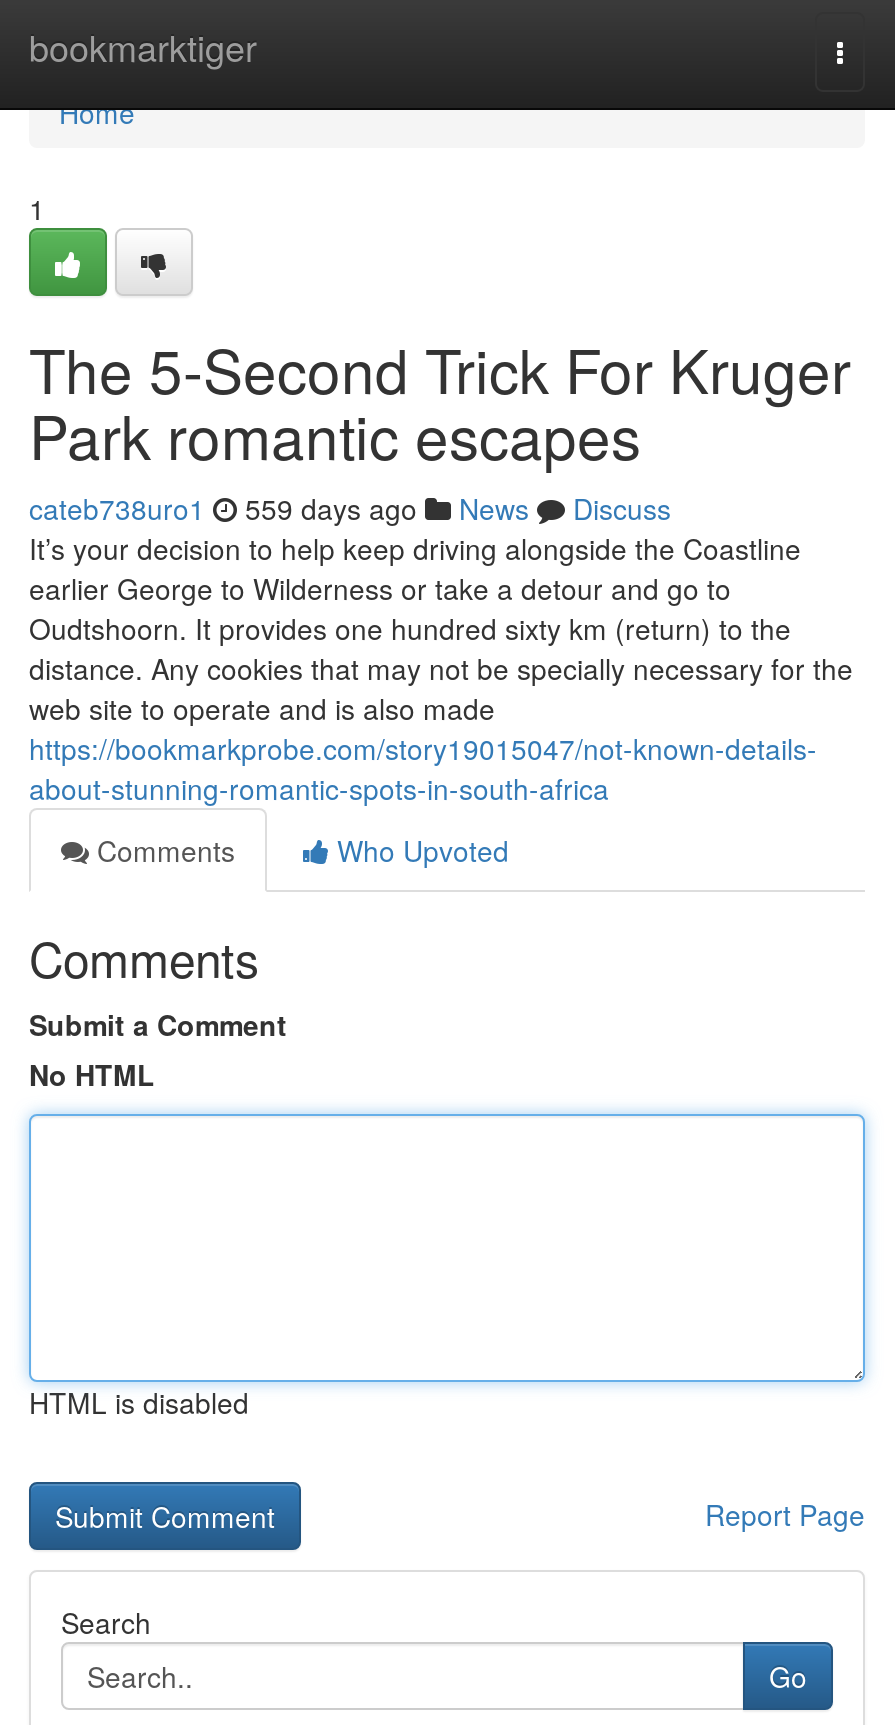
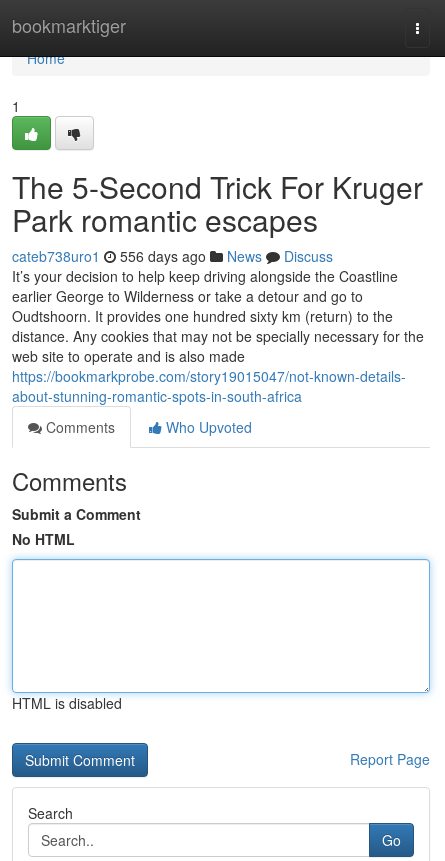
[29,488,671,528] cateb738uro1 559 days ago News Discuss -> [12,246,333,266] cateb738uro1 556 days ago News Discuss

